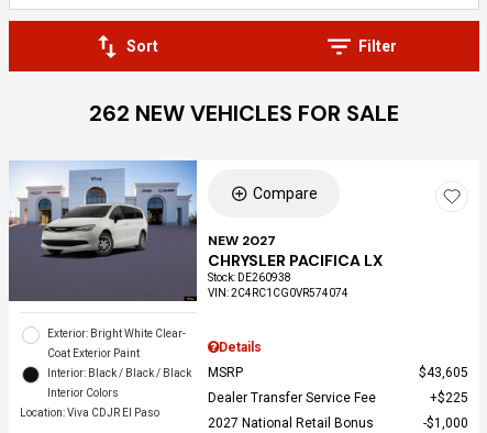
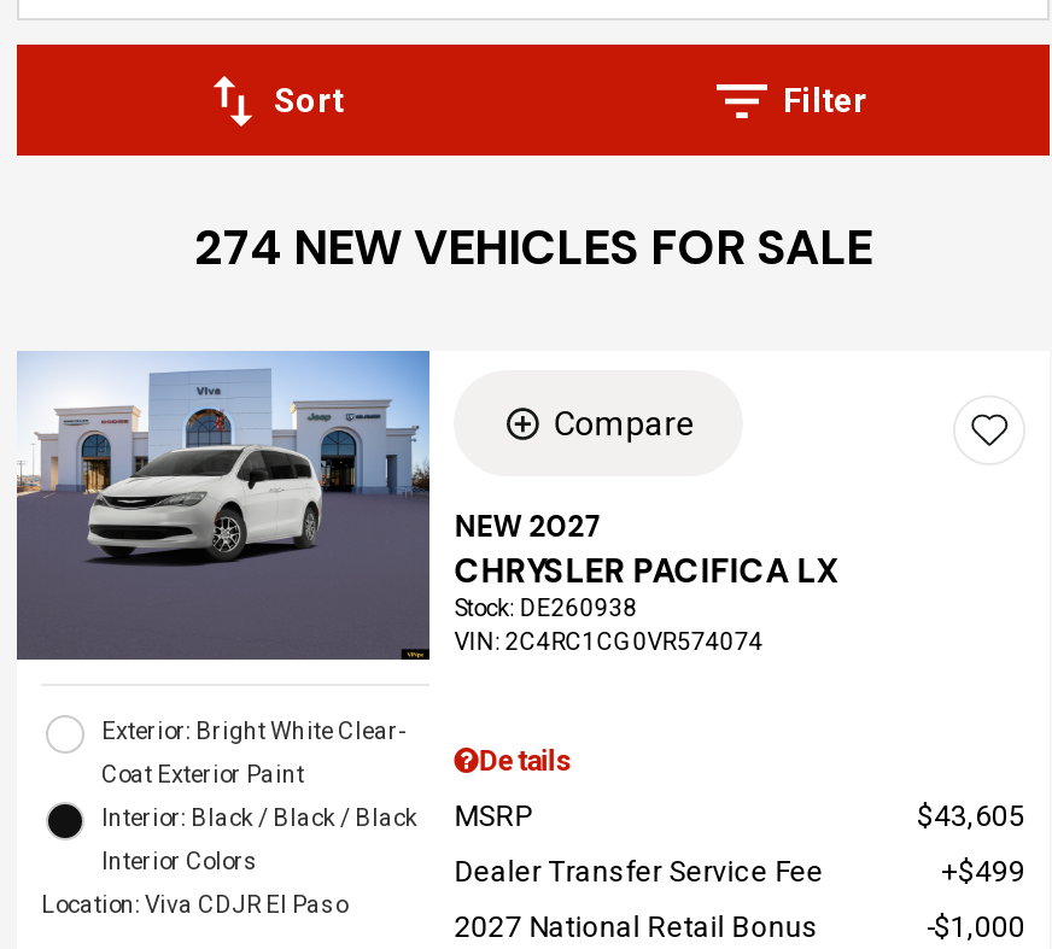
[89,99,399,127] 262 NEW VEHICLES FOR SALE -> [194,216,872,279] 274 NEW VEHICLES FOR SALE
[438,390,468,406] $225 -> [958,855,1025,889] $499

